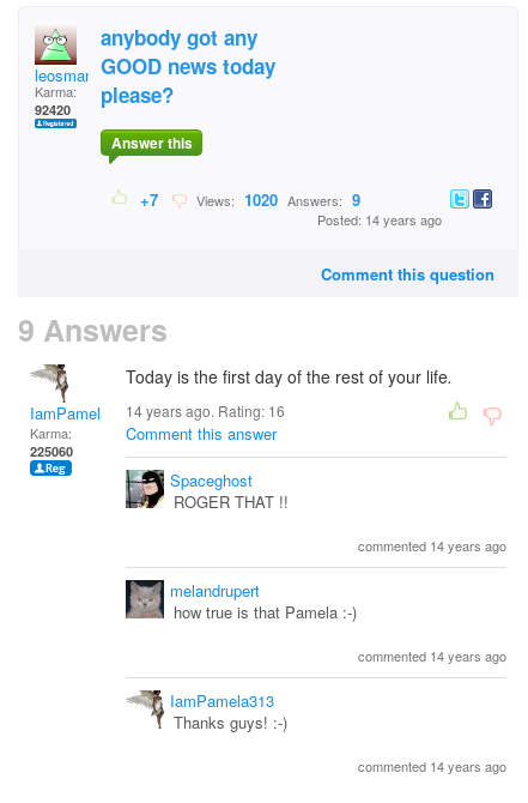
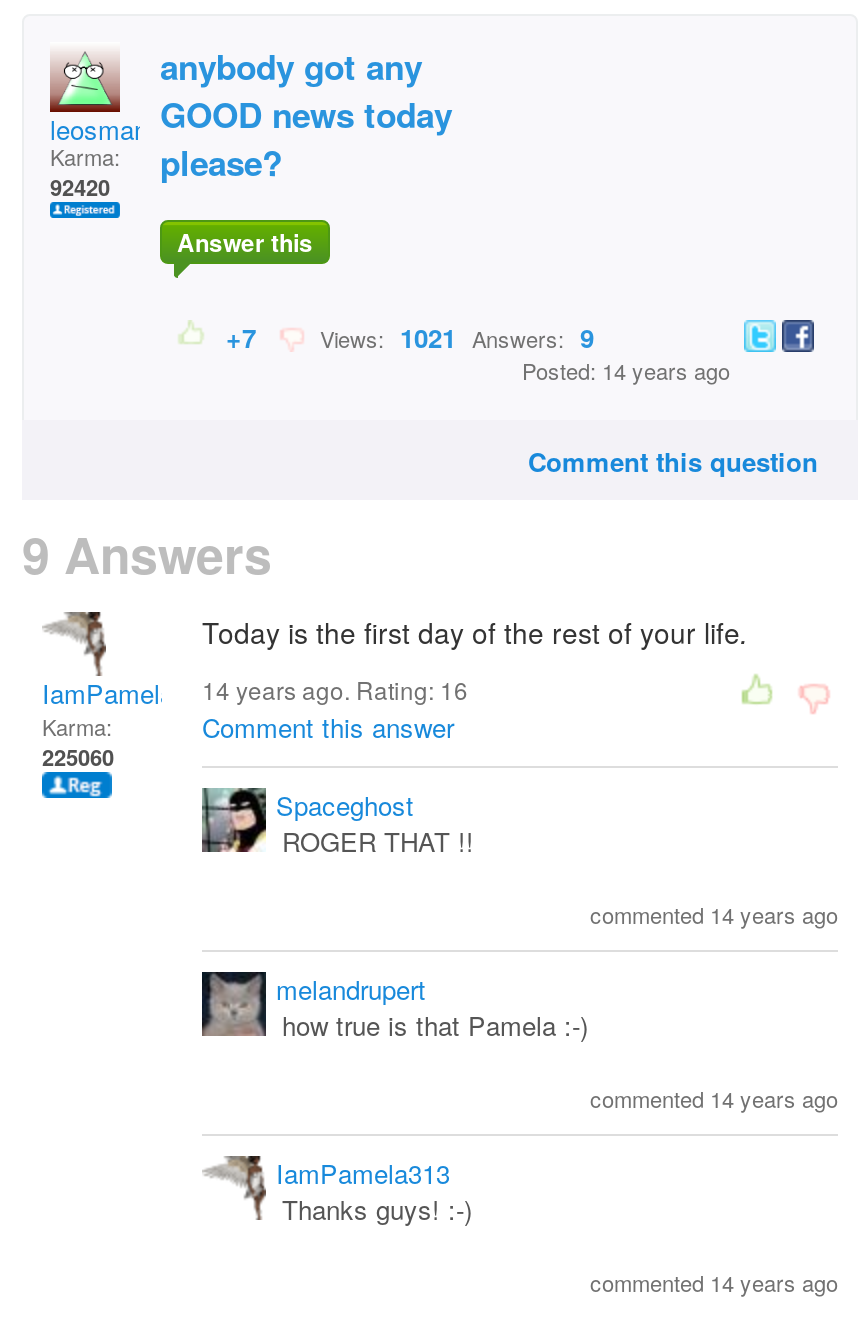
[189,188,360,211] Views: 1020 Answers: 9 -> [308,318,594,356] Views: 1021 Answers: 9

